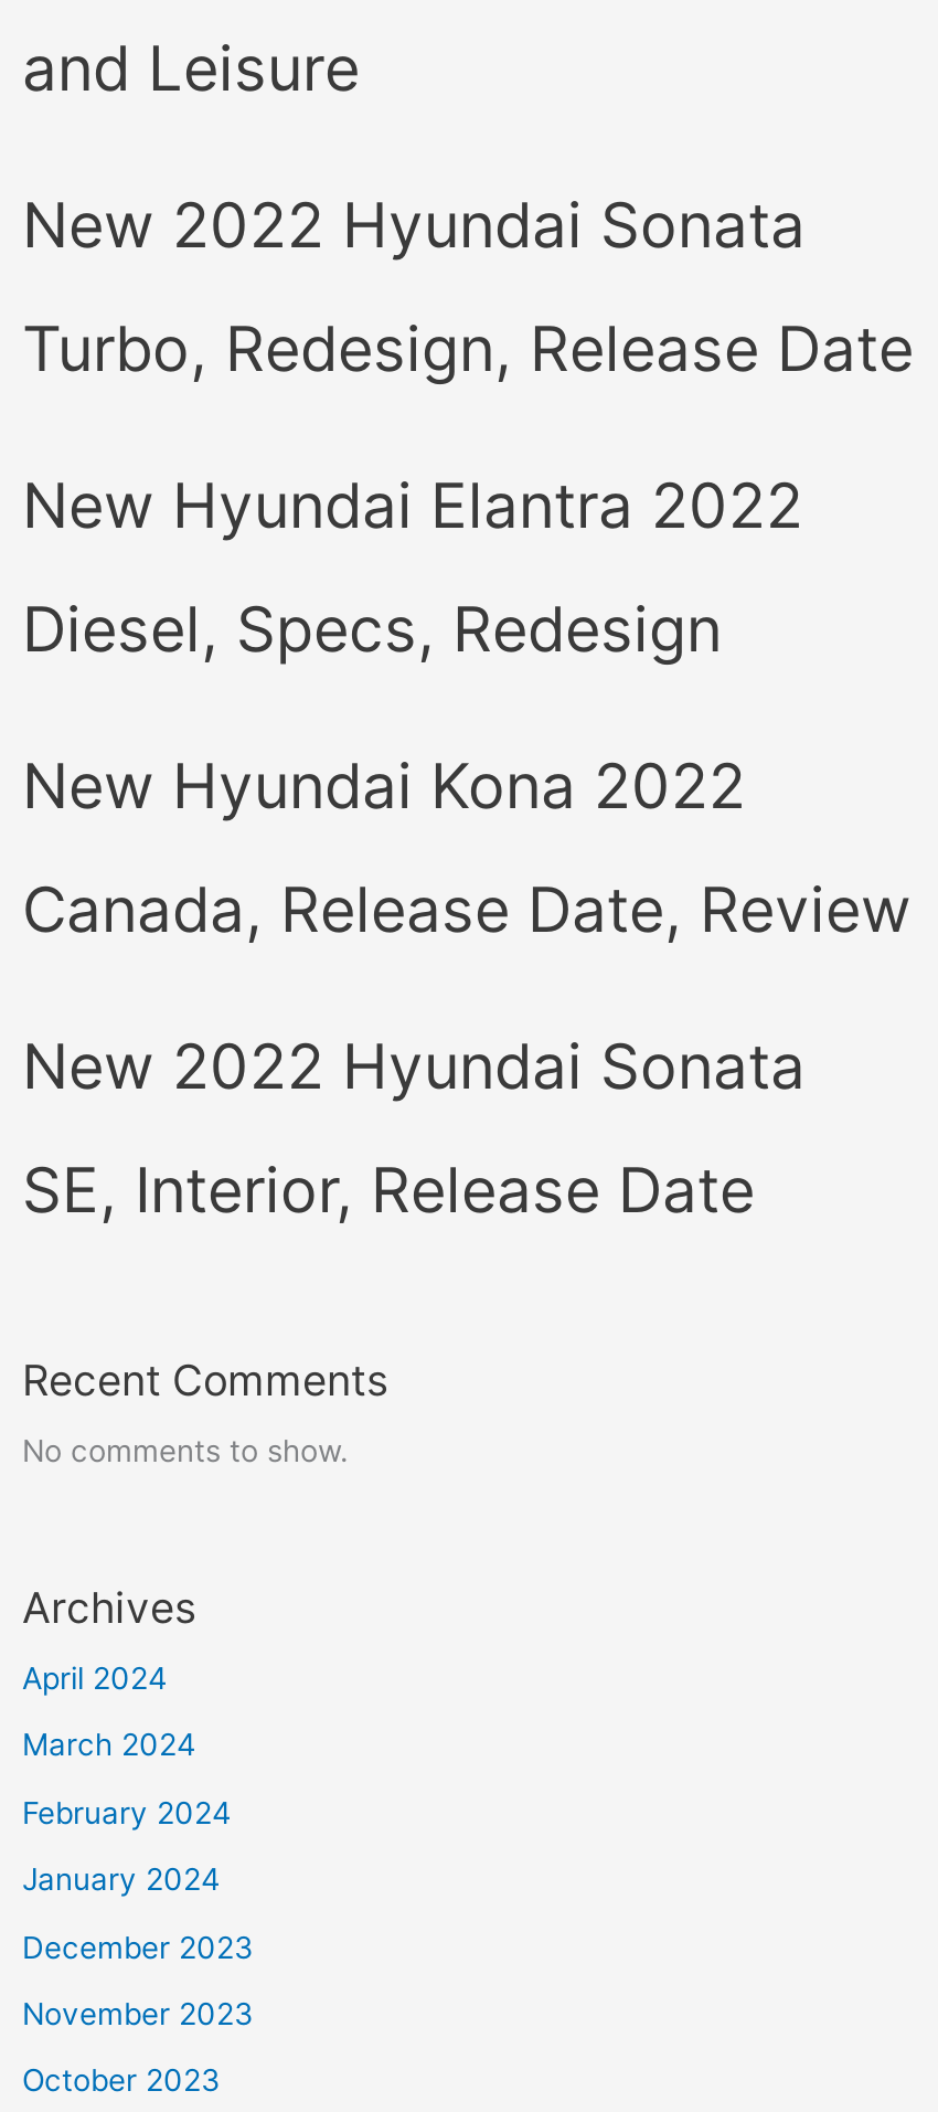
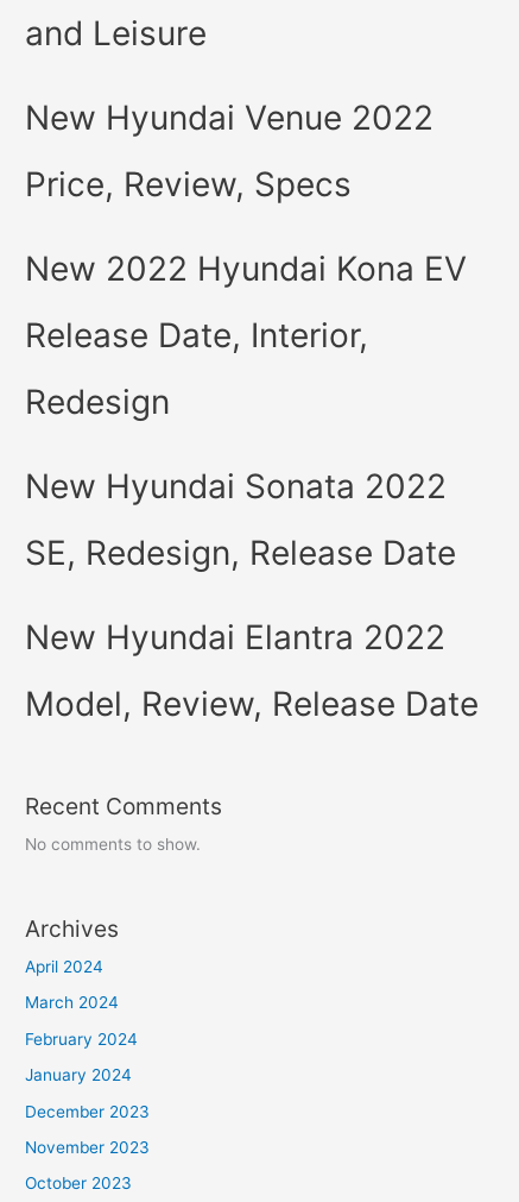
[22,189,914,387] New 2022 Hyundai Sonata | Turbo, Redesign, Release Date -> [25,98,467,574] New Hyundai Venue 2022 | Price, Review, Specs | New 2022 Hyundai Kona EV | Release Date, Interior, | Redesign | New Hyundai Sonata 2022 | SE, Redesign, Release Date
moved [22,469,803,544] -> [25,618,445,658]: New Hyundai Elantra 2022
[22,593,912,1229] Diesel, Specs, Redesign | New Hyundai Kona 2022 | Canada, Release Date, Review | New 2022 Hyundai Sonata | SE, Interior, Release Date -> [25,684,479,725] Model, Review, Release Date

